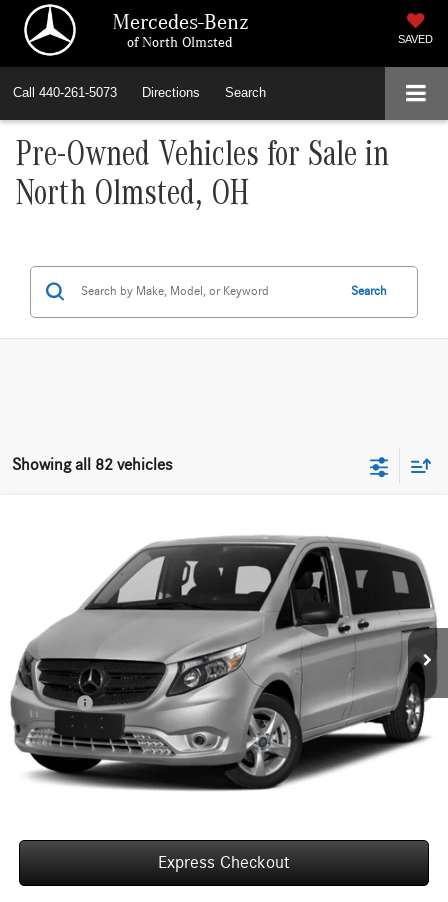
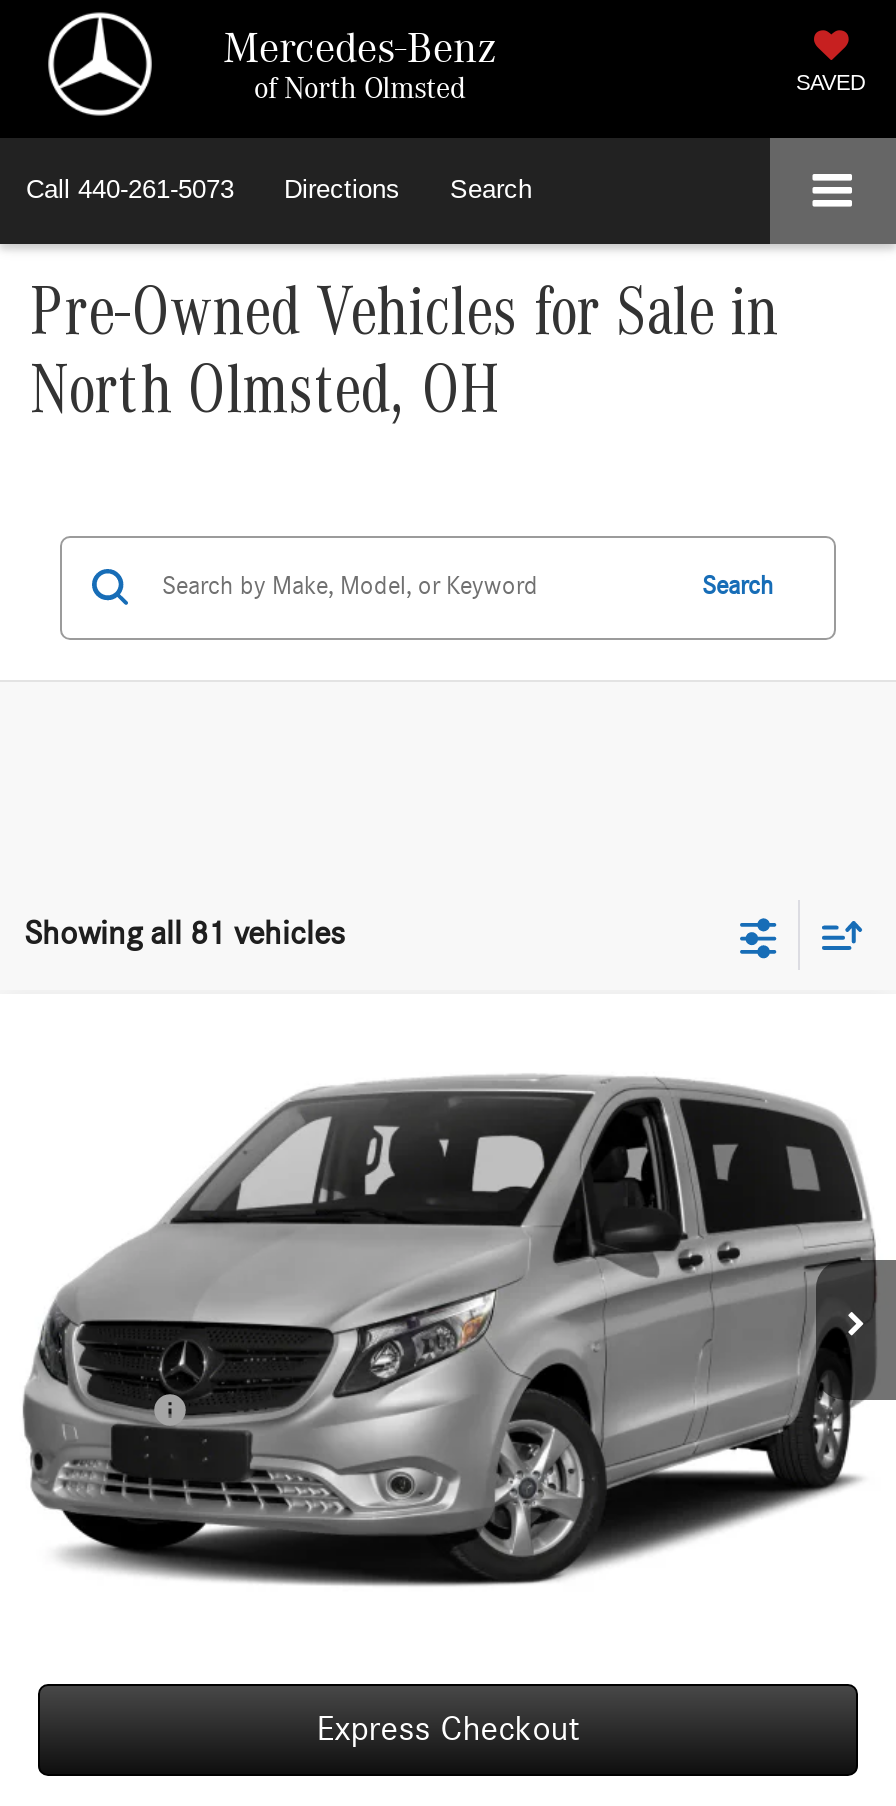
[12,456,172,473] Showing all 82 vehicles -> [24,915,344,949] Showing all 81 vehicles

